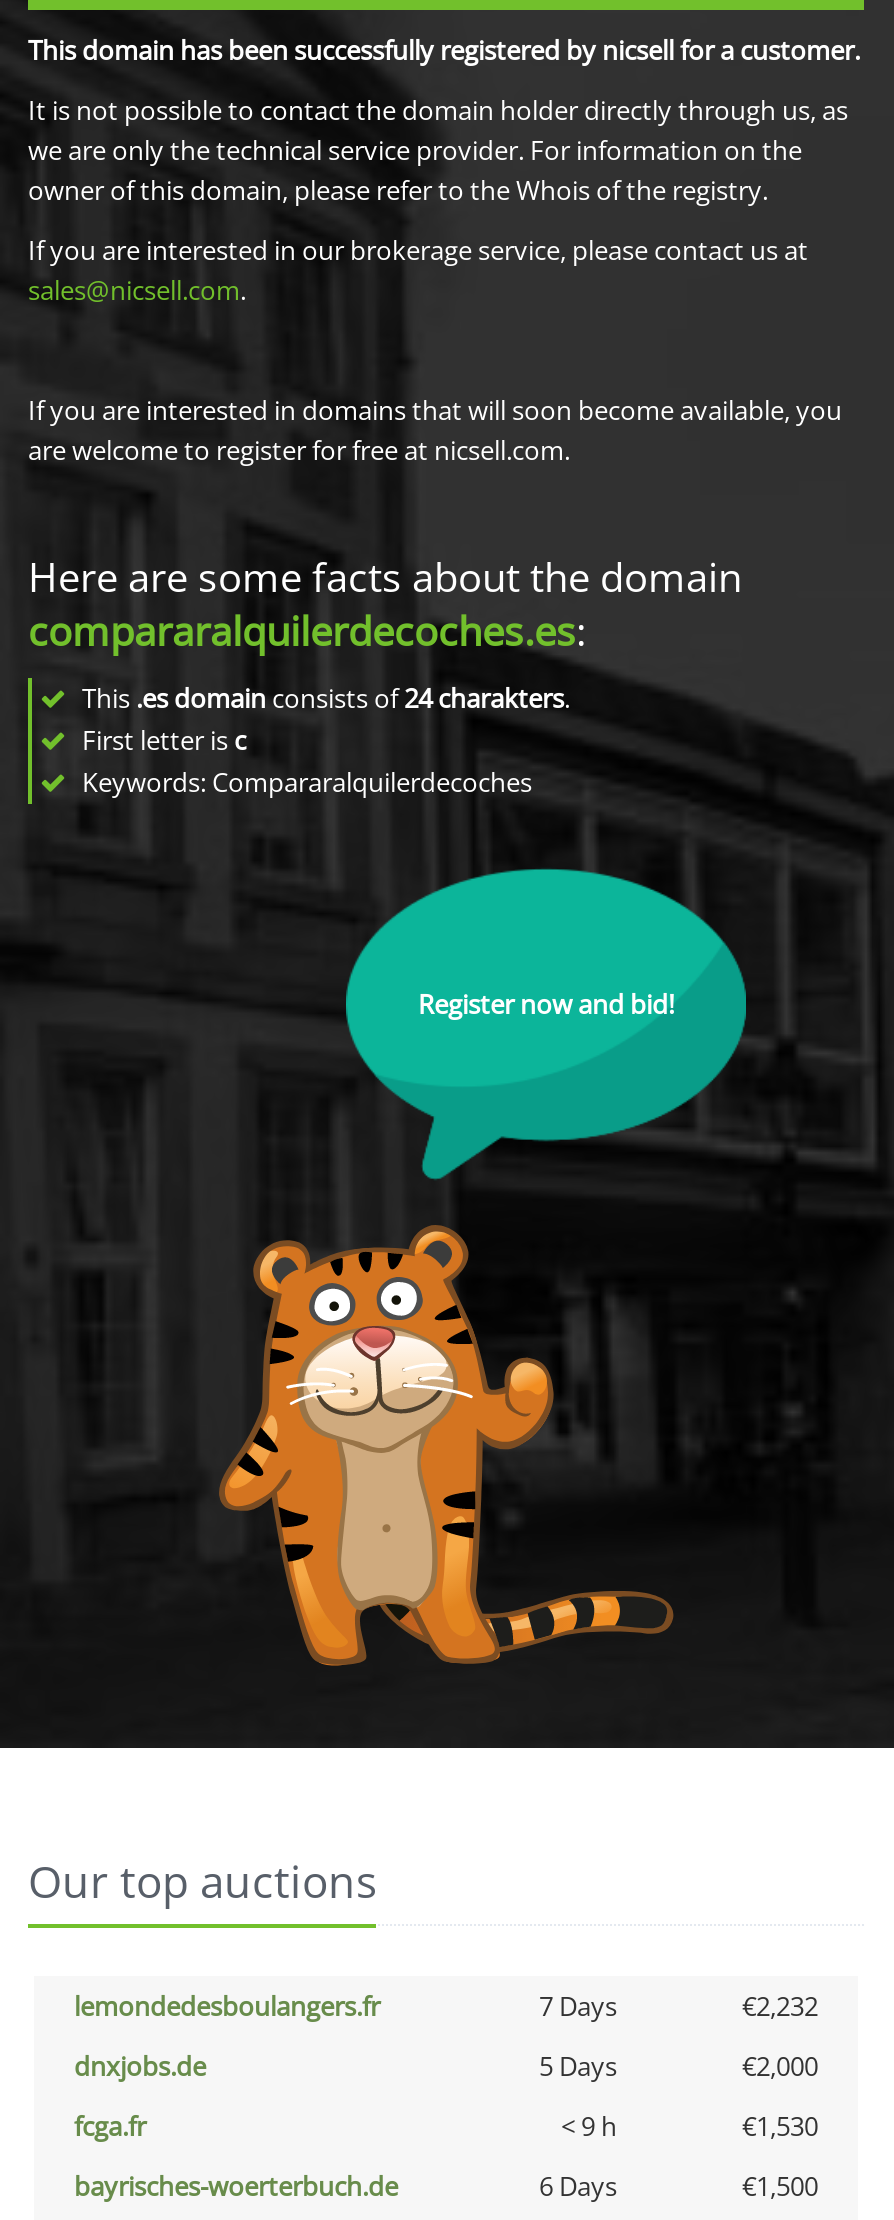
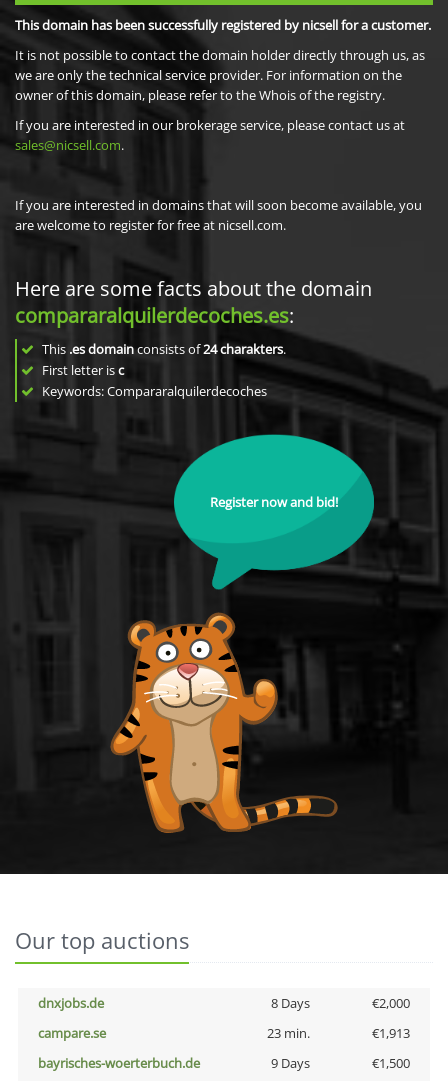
[74,1988,818,2024] lemondedesboulangers.fr | 7 Days | €2,232 -> none
[539,2048,617,2084] 5 Days -> [270,994,309,1012] 8 Days
[74,2108,818,2144] fcga.fr | < 9 h | €1,530 -> [38,1024,410,1042] campare.se | 23 min. | €1,913
[539,2168,617,2204] 6 Days -> [270,1054,309,1072] 9 Days

